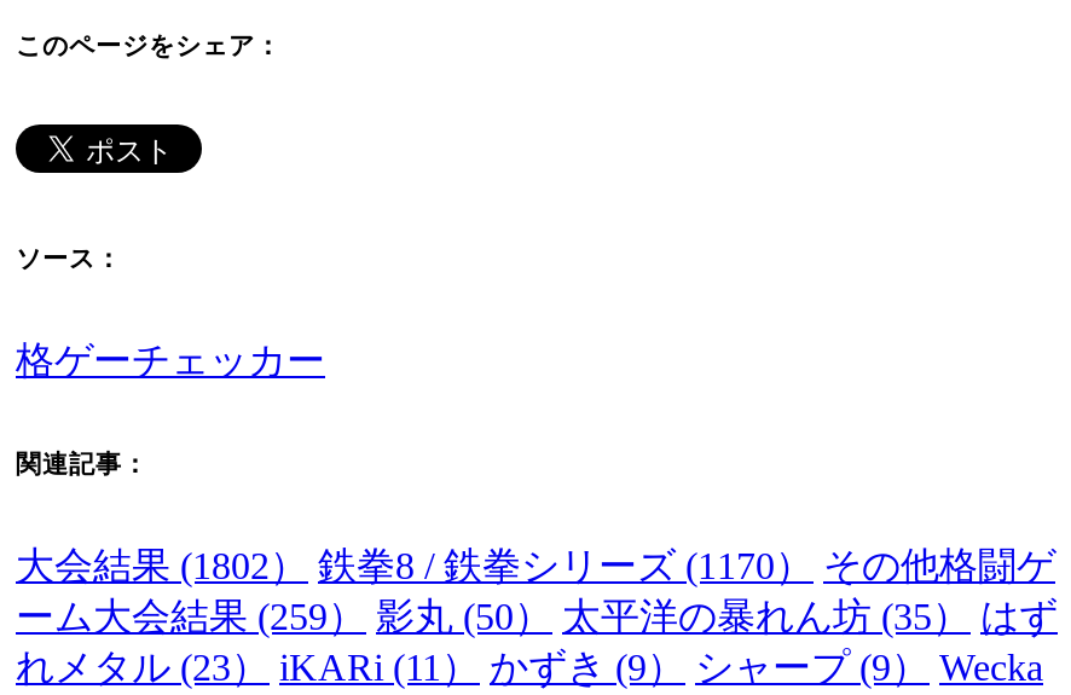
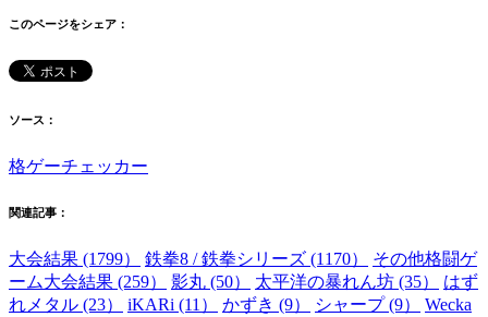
[16,546,1055,587] 大会結果 (1802） 鉄拳8 / 鉄拳シリーズ (1170） その他格闘ゲ -> [9,250,477,268] 大会結果 (1799） 鉄拳8 / 鉄拳シリーズ (1170） その他格闘ゲ

